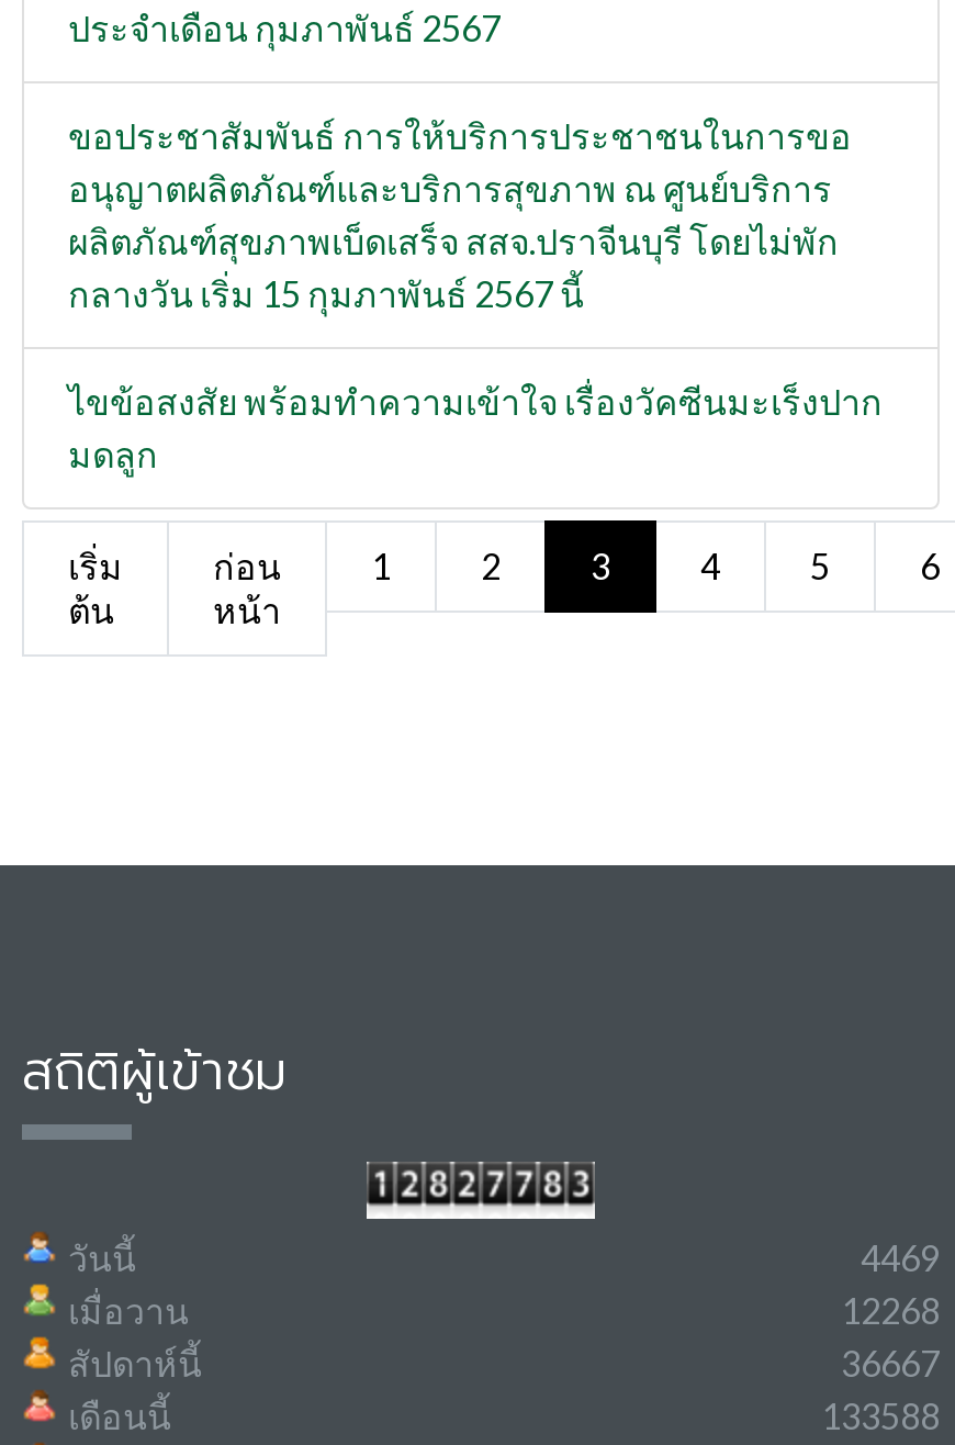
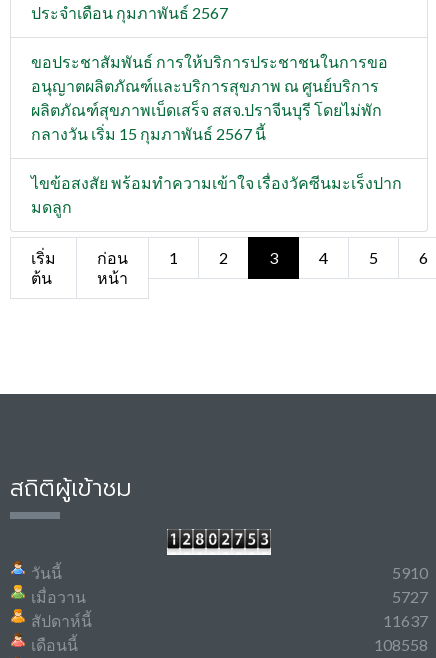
[861,1237,940,1278] 4469 -> [392,563,428,582] 5910
[841,1289,940,1331] 12268 -> [392,587,428,606] 5727
[841,1342,940,1384] 36667 -> [383,611,428,630] 11637
[821,1395,940,1436] 133588 -> [374,635,428,654] 108558

